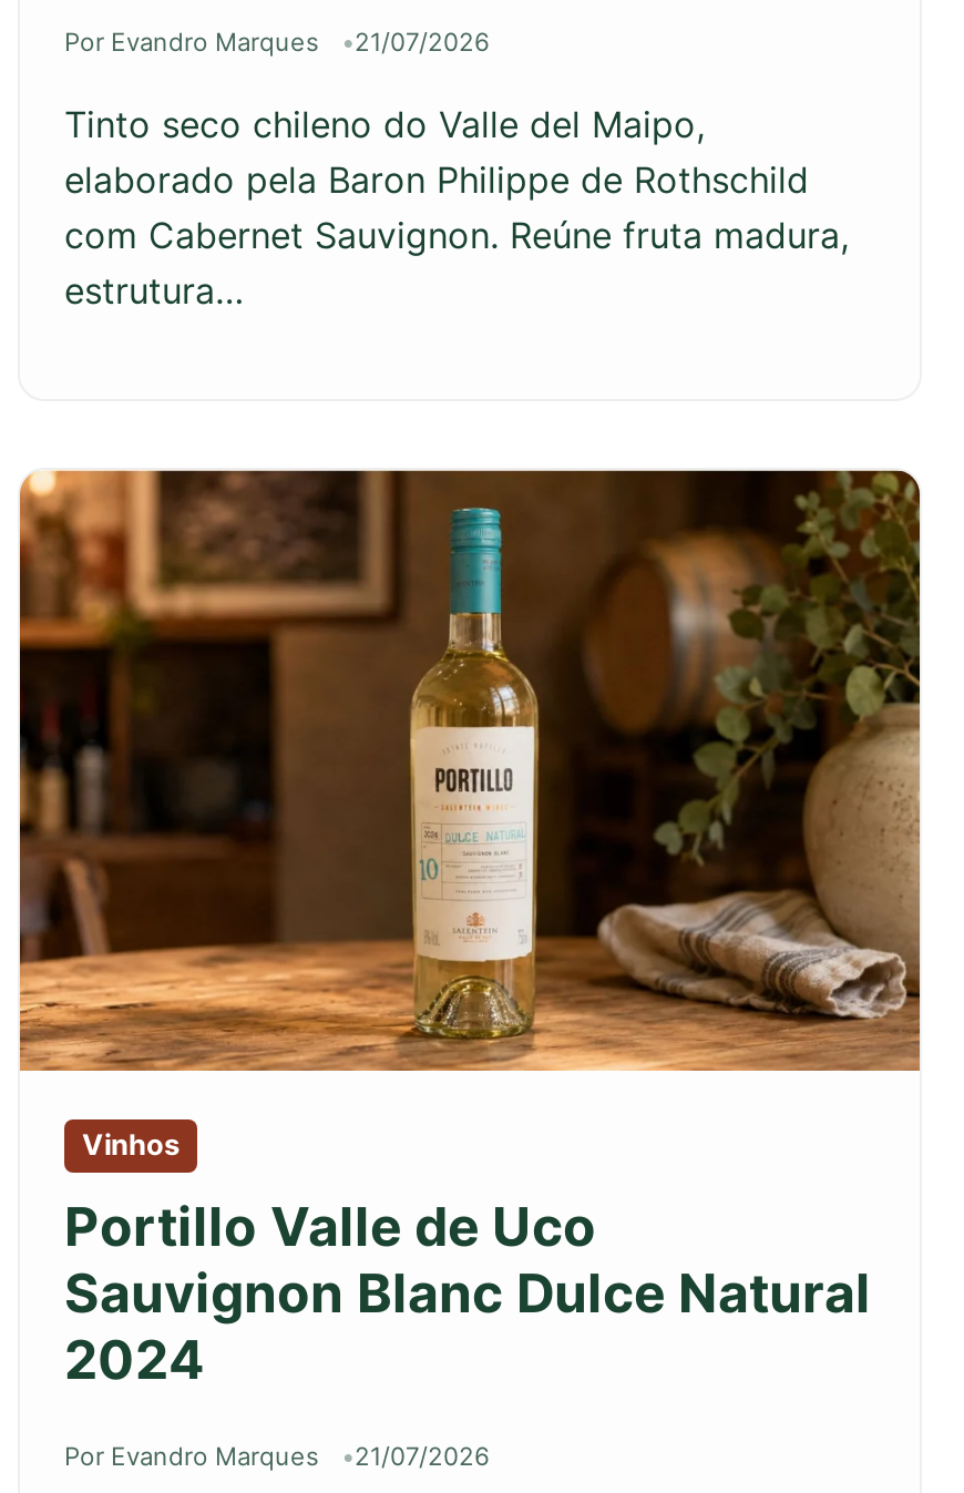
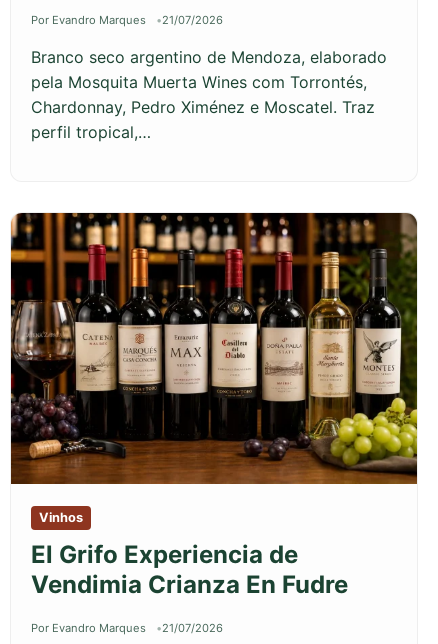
[64,102,849,312] Tinto seco chileno do Valle del Maipo, | elaborado pela Baron Philippe de Rothschild | com Cabernet Sauvignon. Reúne fruta madura, | estrutura… -> [31,47,387,142] Branco seco argentino de Mendoza, elaborado | pela Mosquita Muerta Wines com Torrontés, | Chardonnay, Pedro Ximénez e Moscatel. Traz | perfil tropical,…
[18,469,922,1072] [image] -> [10,212,418,485] [image]
[64,1194,871,1391] Portillo Valle de Uco | Sauvignon Blanc Dulce Natural | 2024 -> [31,540,348,599] El Grifo Experiencia de | Vendimia Crianza En Fudre

